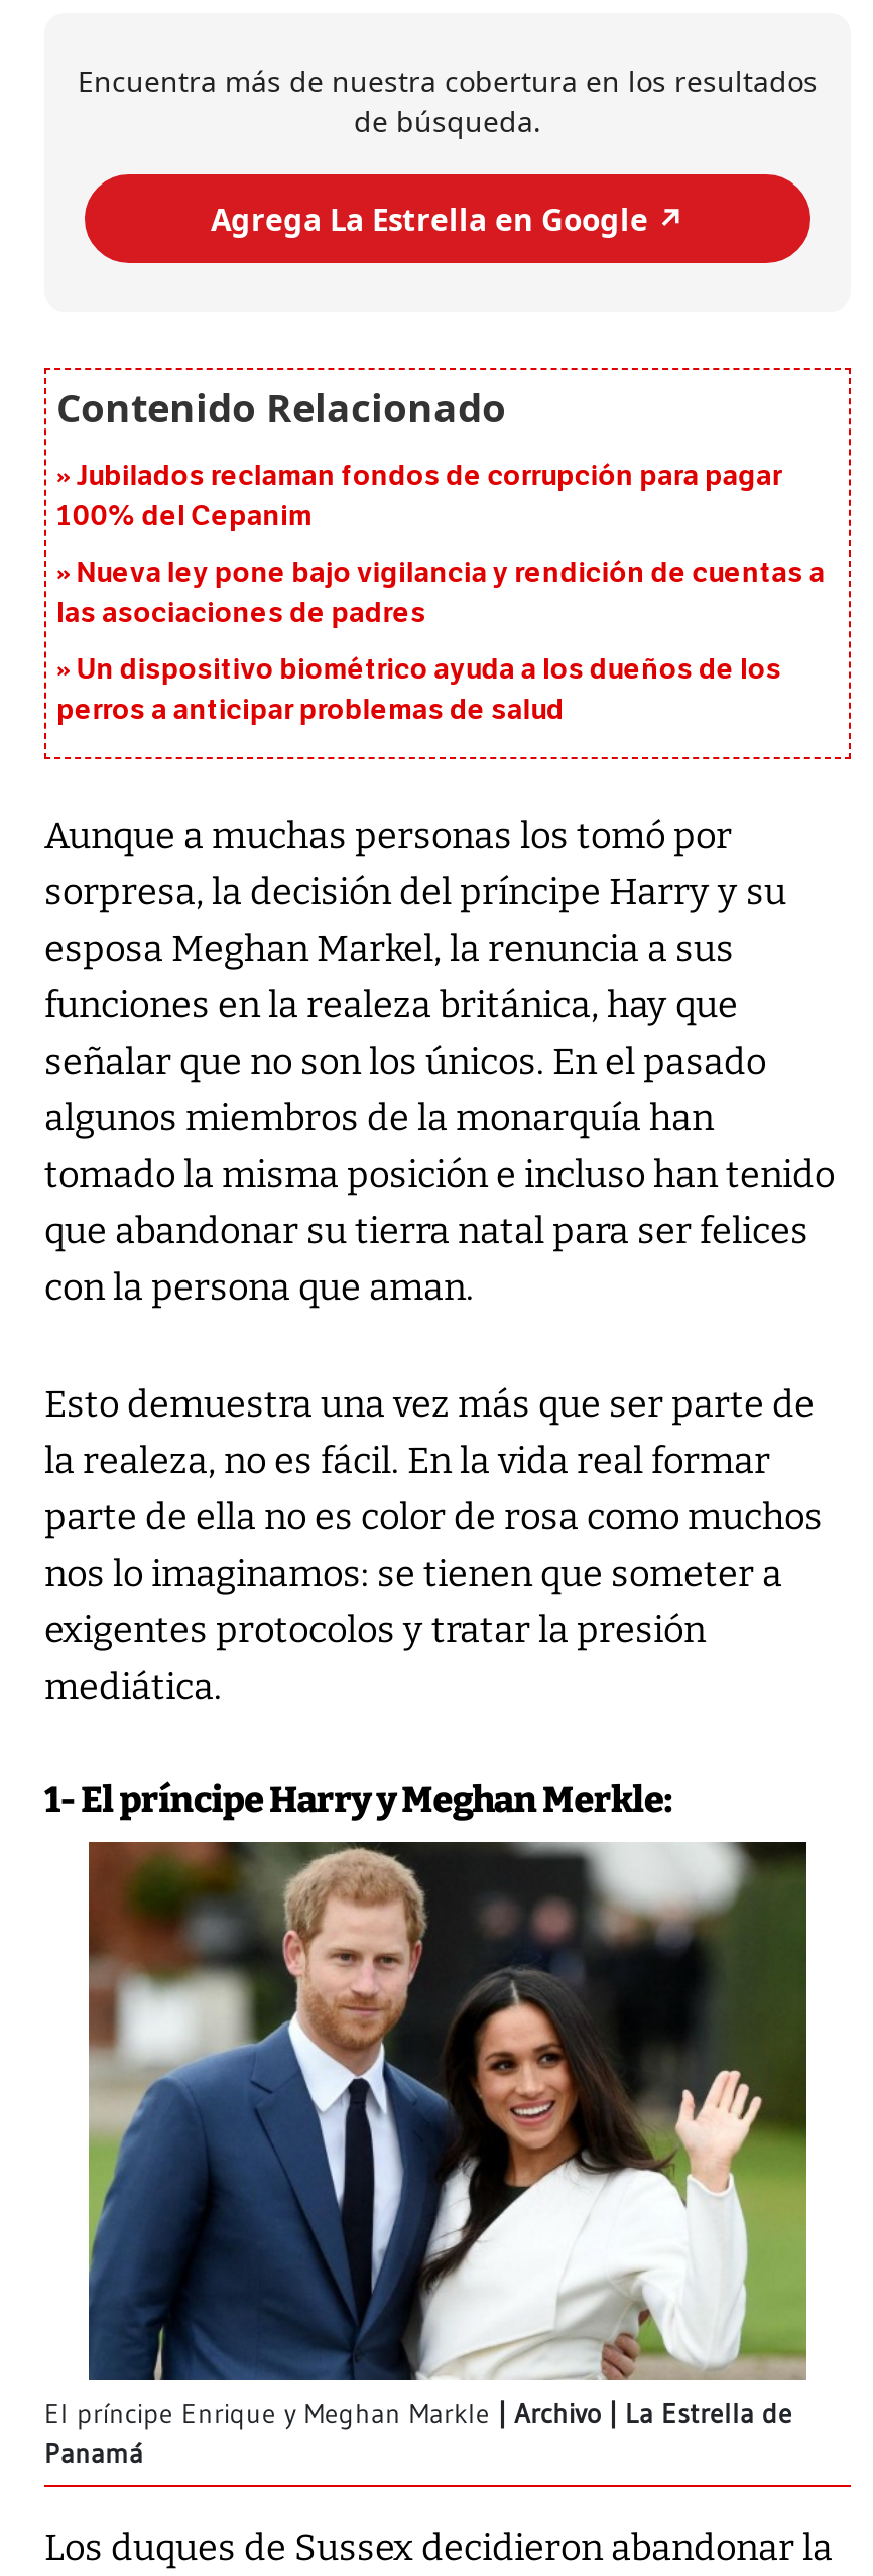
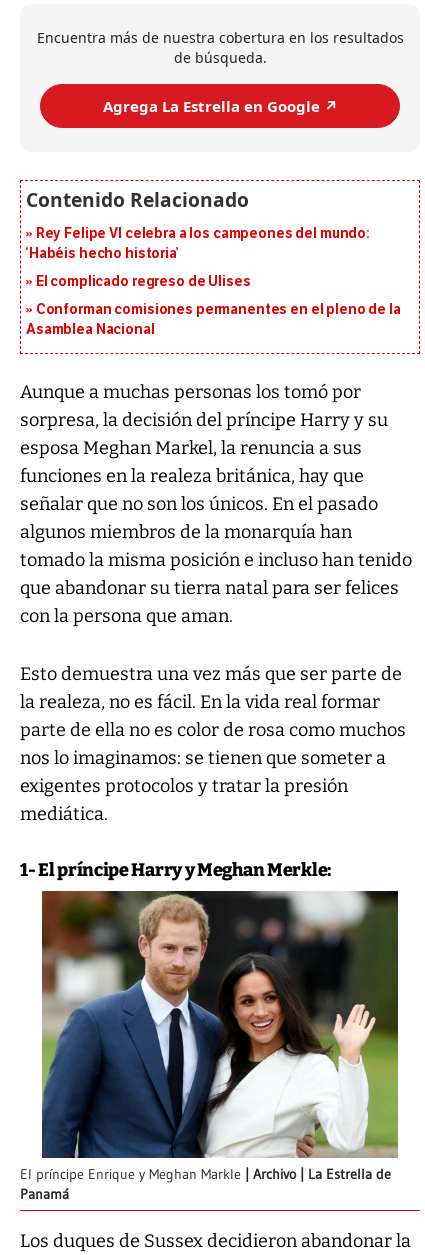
[56,460,782,534] Jubilados reclaman fondos de corrupción para pagar | 100% del Cepanim -> [26,225,370,262] Rey Felipe VI celebra a los campeones del mundo: | ‘Habéis hecho historia’
[56,557,825,631] Nueva ley pone bajo vigilancia y rendición de cuentas a | las asociaciones de padres -> [36,273,250,290] El complicado regreso de Ulises
[56,653,781,728] Un dispositivo biométrico ayuda a los dueños de los | perros a anticipar problemas de salud -> [26,301,401,338] Conforman comisiones permanentes en el pleno de la | Asamblea Nacional

